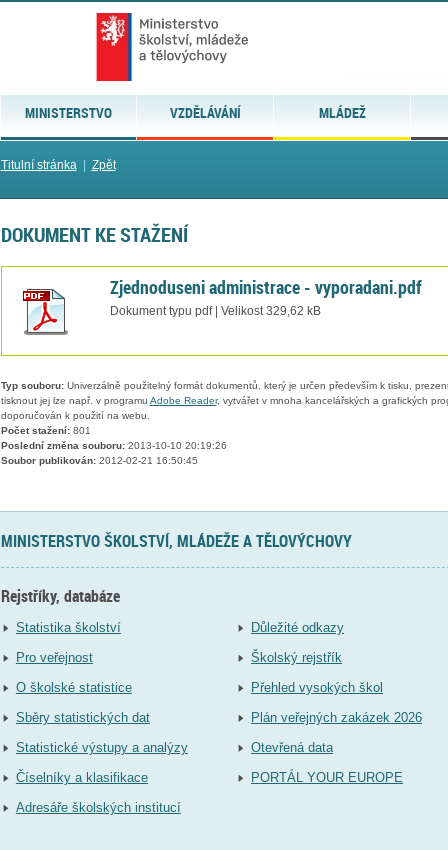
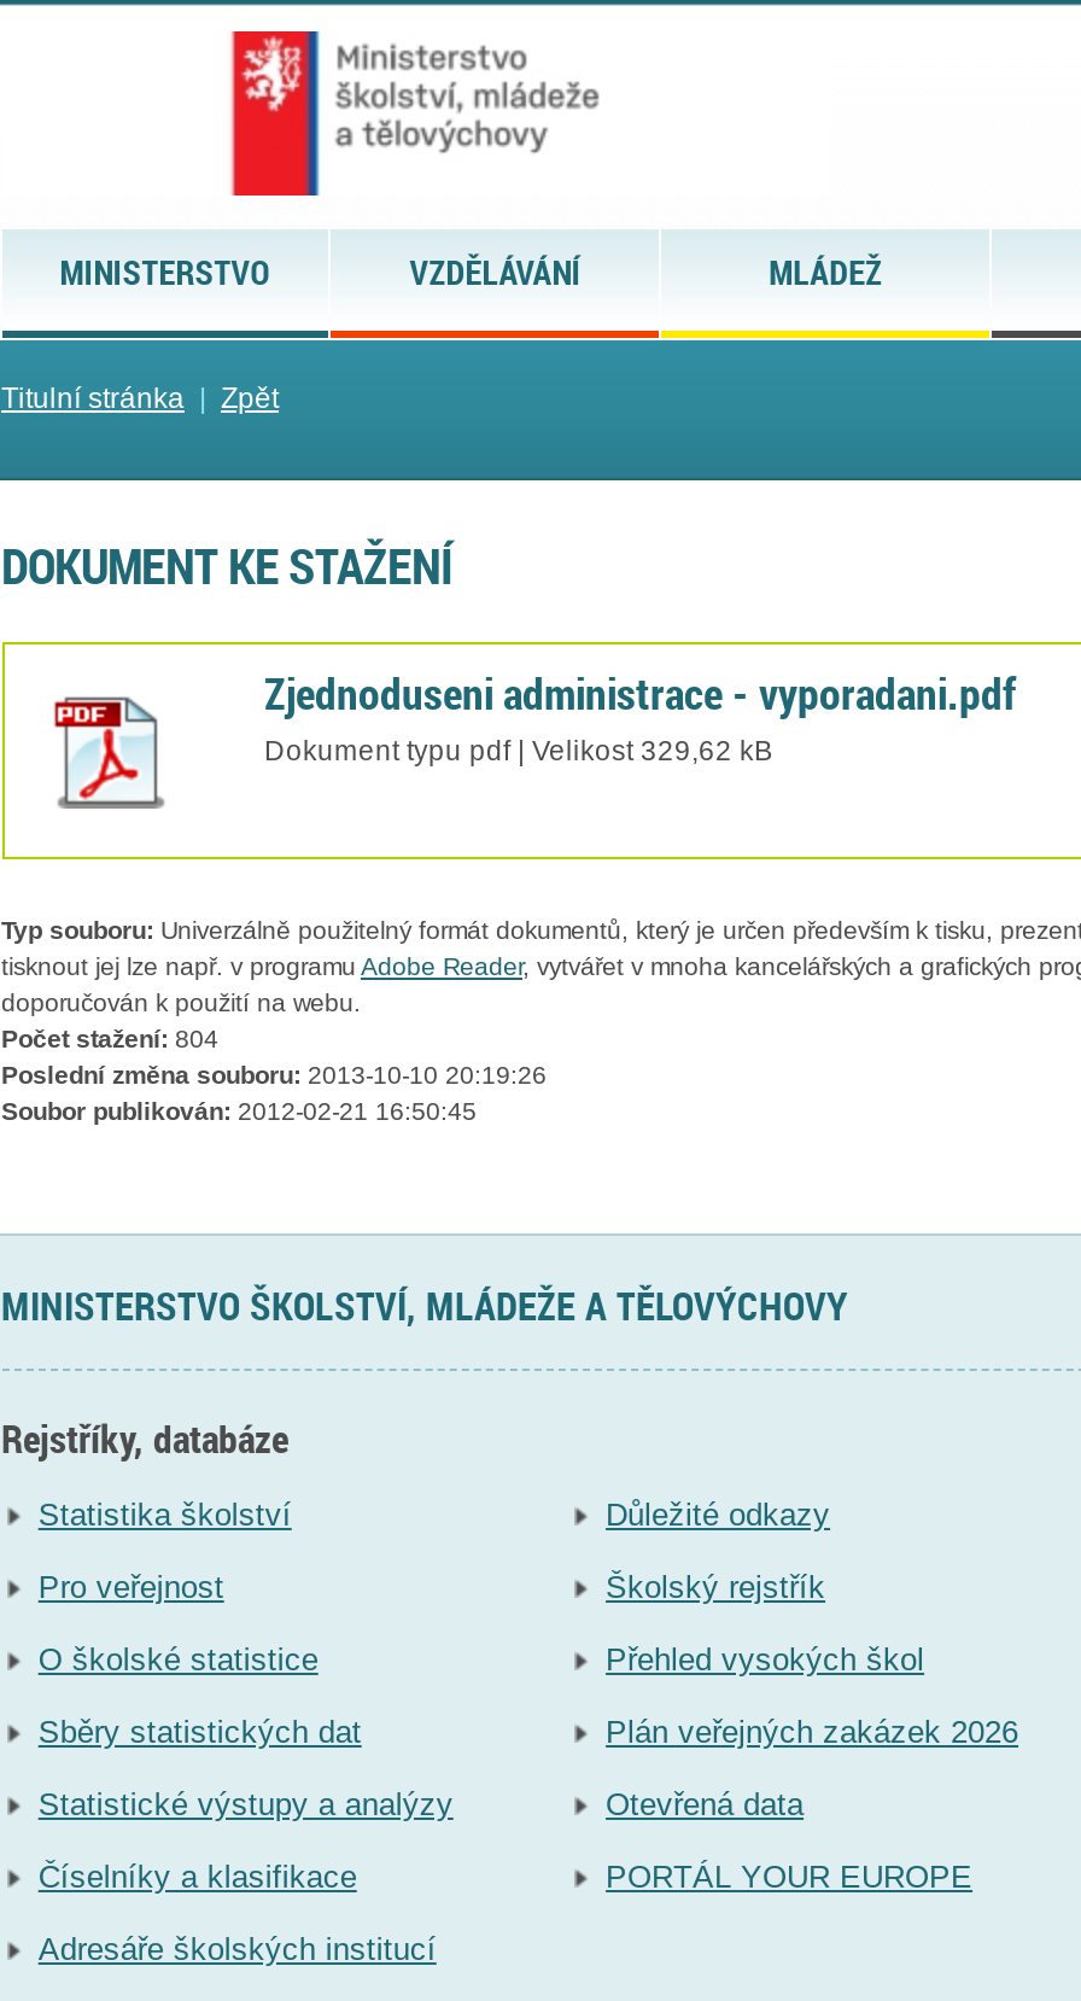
[0,425,90,436] Počet stažení: 801 -> [1,1027,218,1054] Počet stažení: 804

